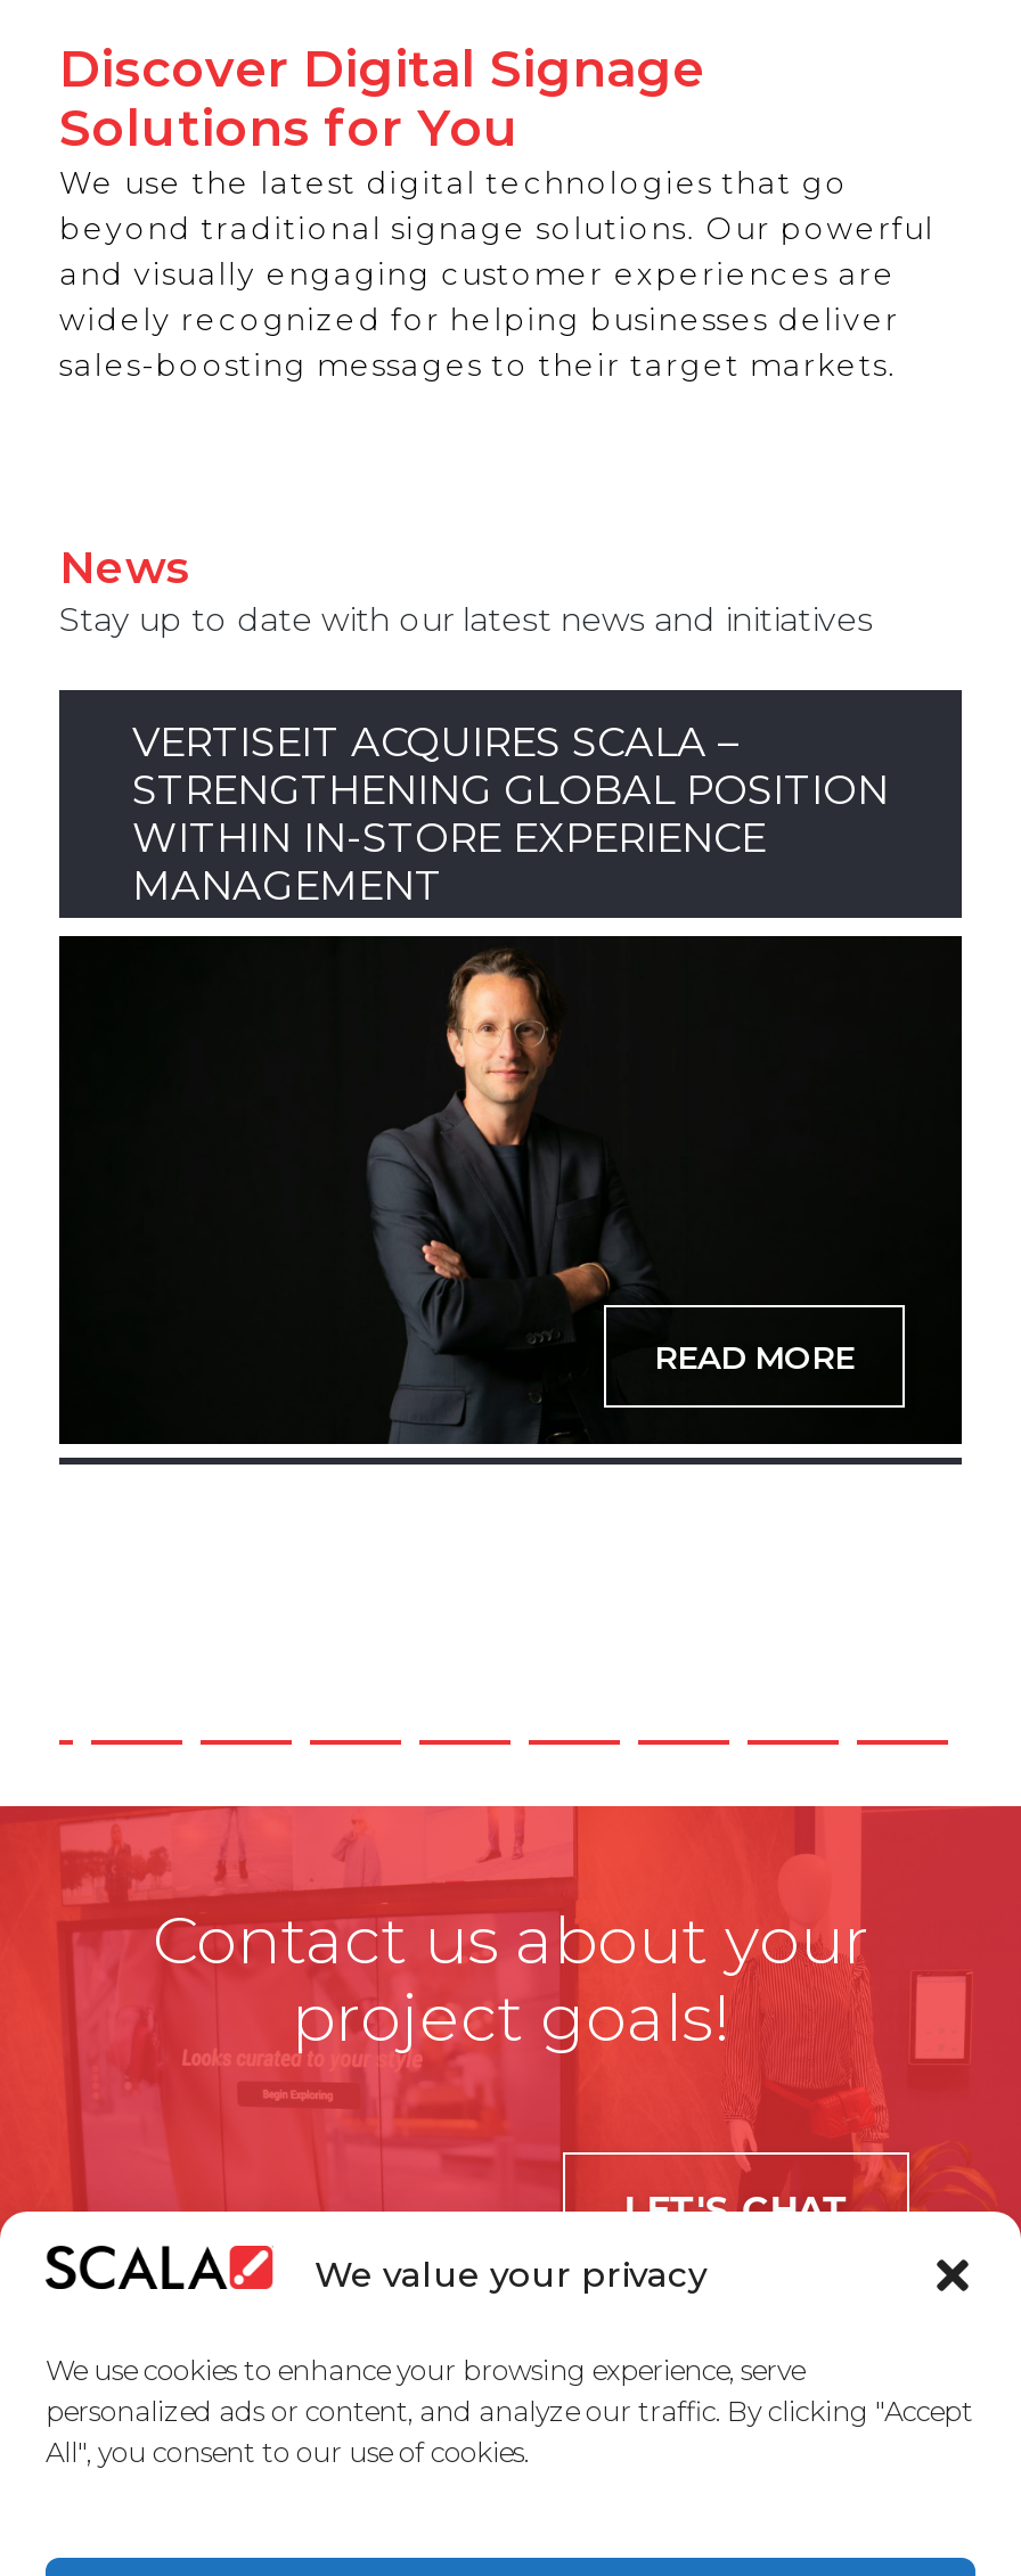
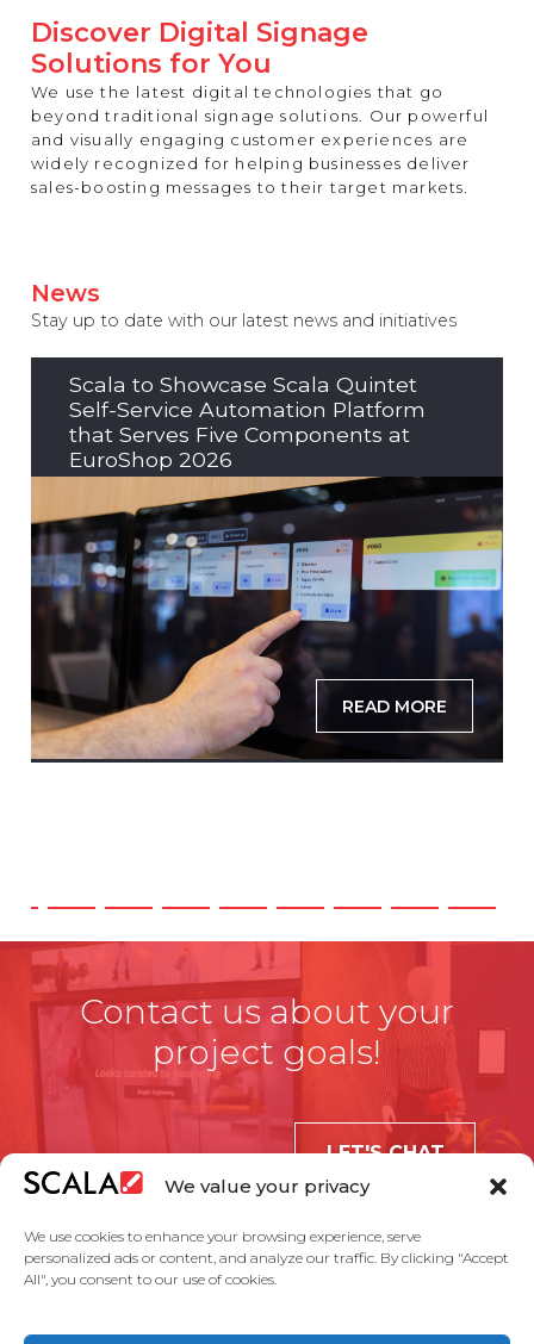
[132,718,889,909] VERTISEIT ACQUIRES SCALA – | STRENGTHENING GLOBAL POSITION | WITHIN IN-STORE EXPERIENCE | MANAGEMENT -> [69,372,426,472] Scala to Showcase Scala Quintet | Self-Service Automation Platform | that Serves Five Components at | EuroShop 2026
[57,916,964,1460] [image] -> [30,475,504,760] [image]

